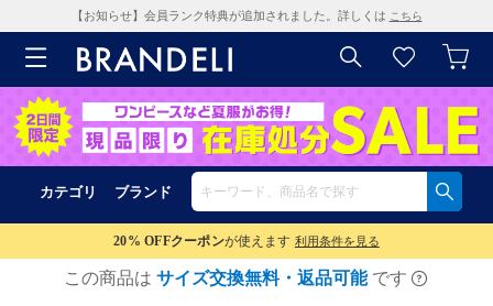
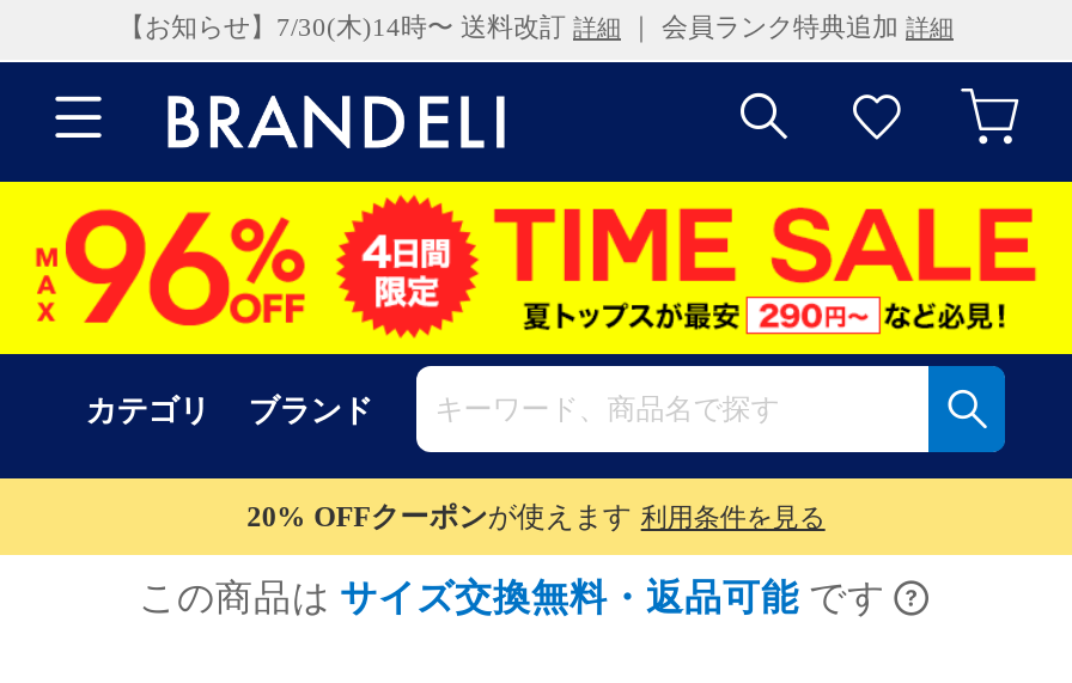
[71,9,422,22] 【お知らせ】会員ランク特典が追加されました。詳しくはこちら -> [118,12,954,41] 【お知らせ】7/30(木)14時〜 送料改訂詳細｜ 会員ランク特典追加詳細
[3,86,490,167] [image] -> [7,179,1065,356] [image]

